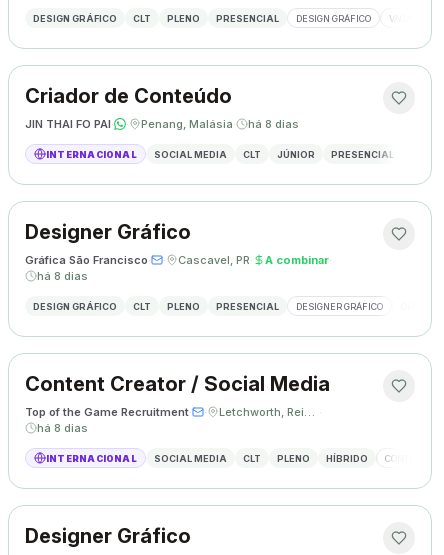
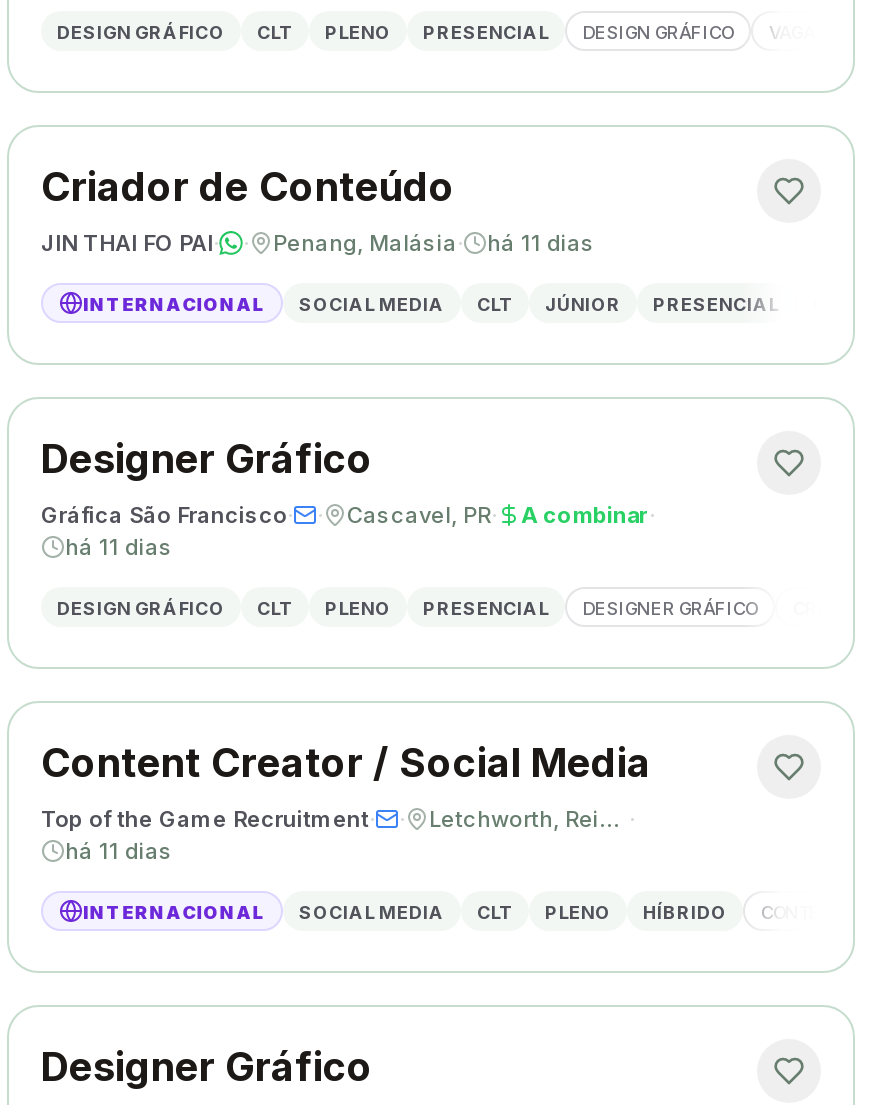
[248,117,299,131] há 8 dias -> [487,229,595,257] há 11 dias
[37,269,88,283] há 8 dias -> [65,533,173,561] há 11 dias
[37,421,88,435] há 8 dias -> [65,837,173,865] há 11 dias

